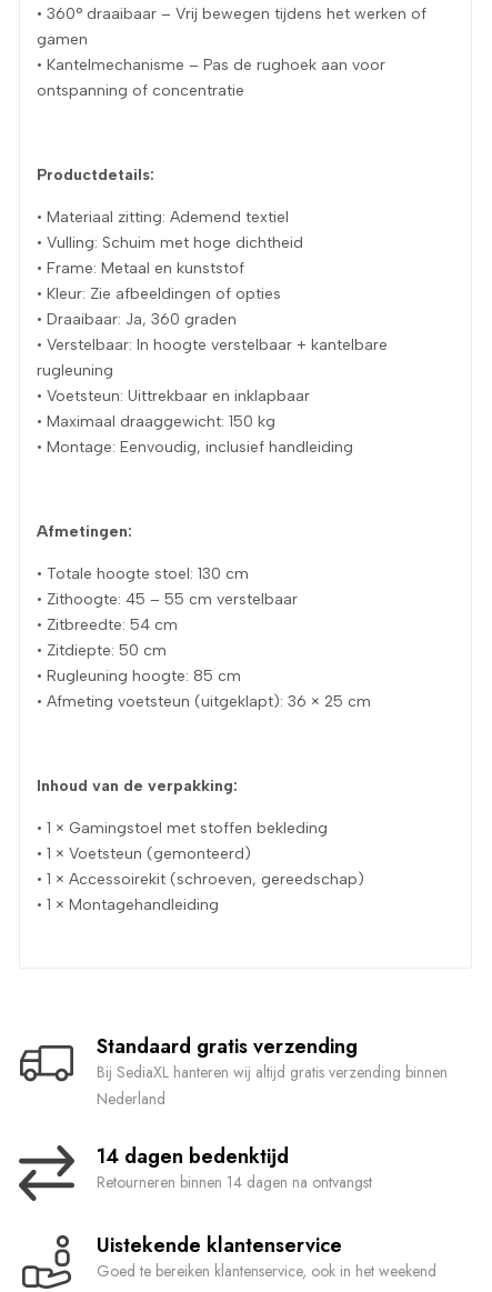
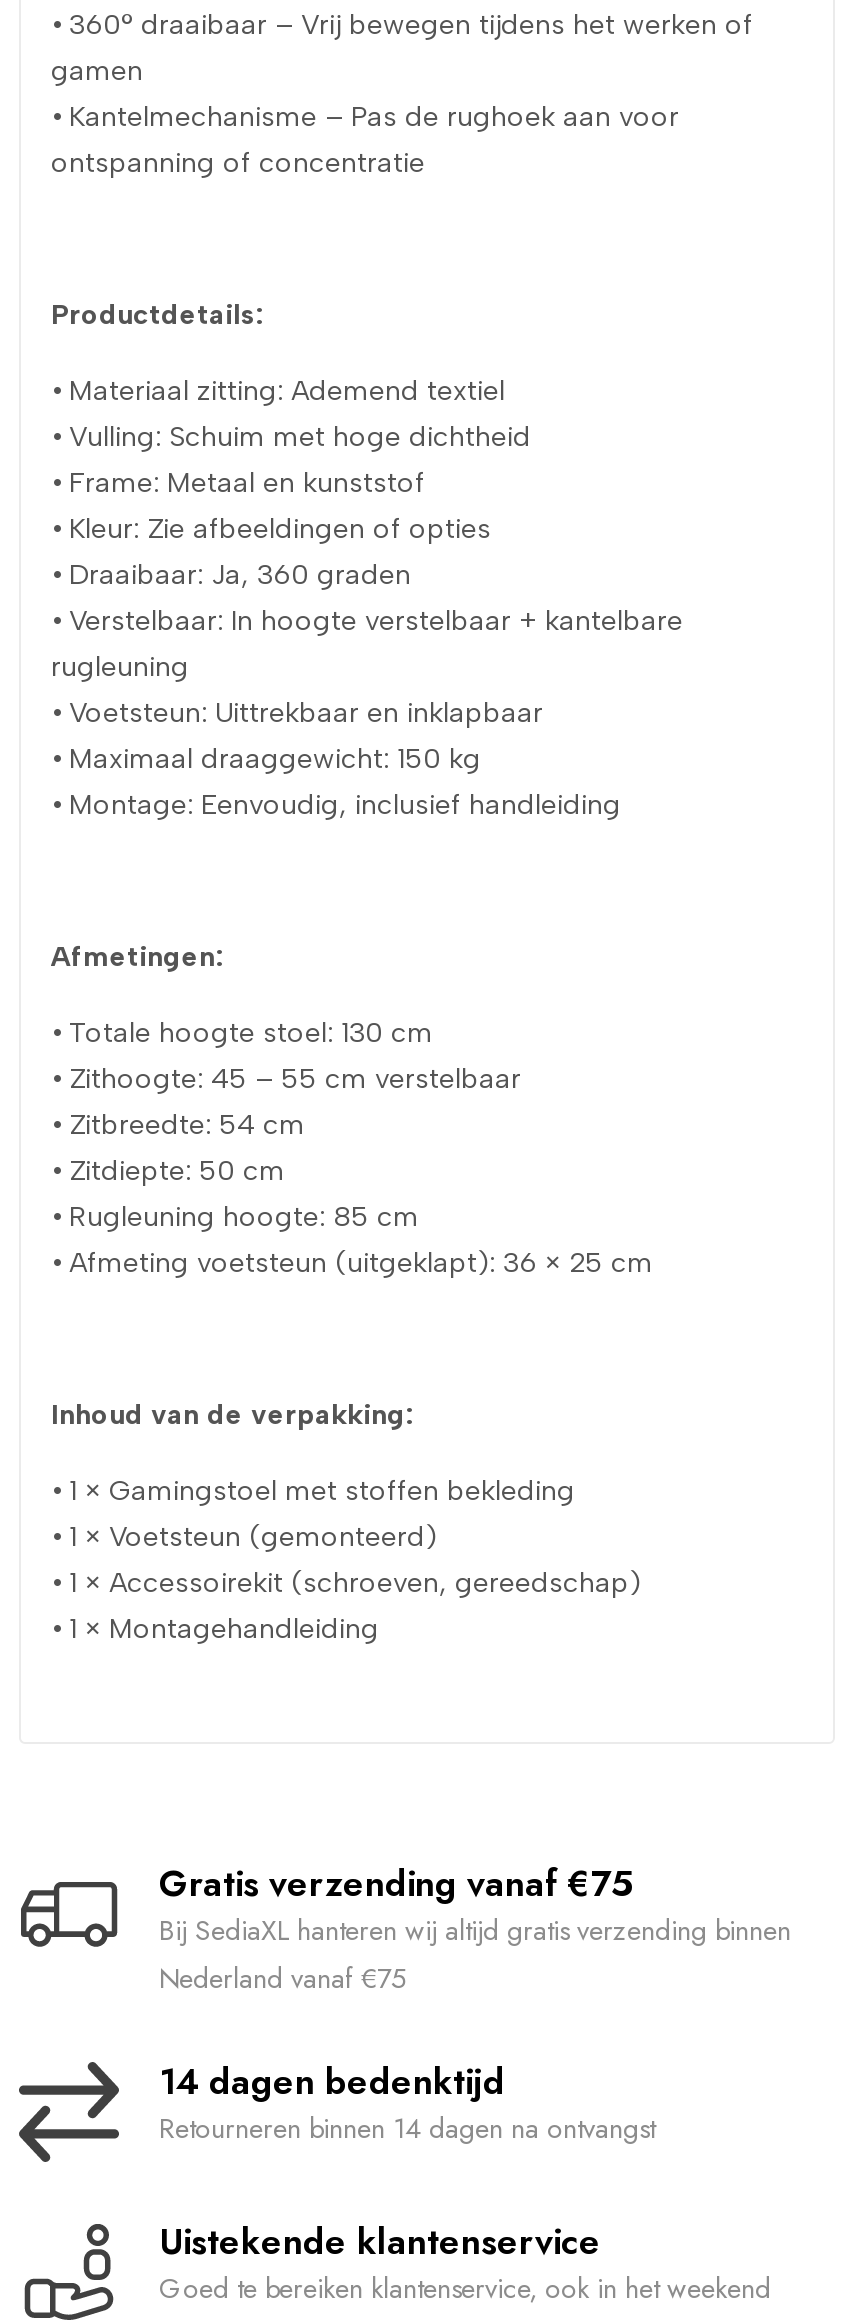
[97,1031,358,1060] Standaard gratis verzending -> [159,1857,633,1909] Gratis verzending vanaf €75
[97,1087,165,1109] Nederland -> [159,1957,407,1997] Nederland vanaf €75

